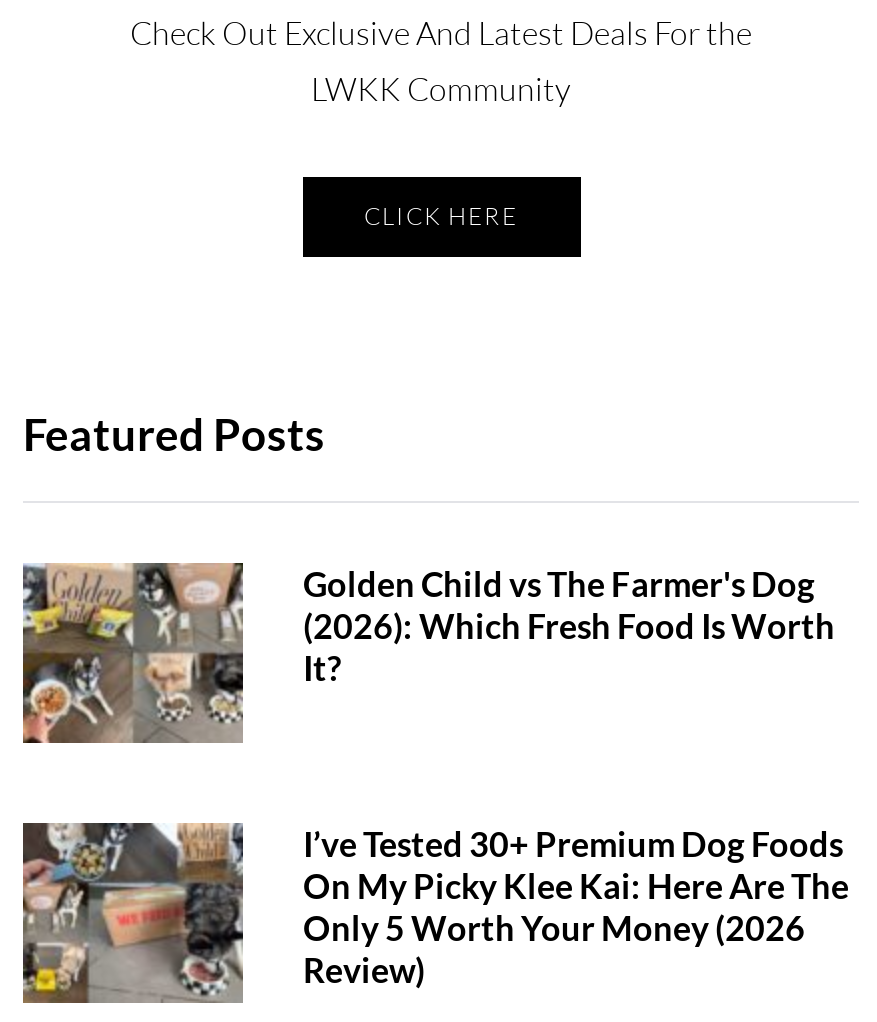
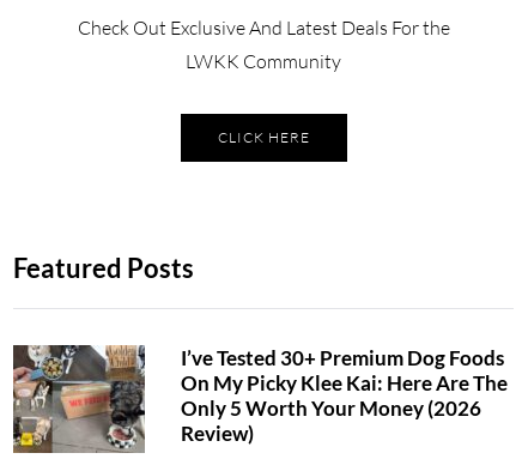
[23,561,835,743] [image] | Golden Child vs The Farmer's Dog | (2026): Which Fresh Food Is Worth | It? -> none

